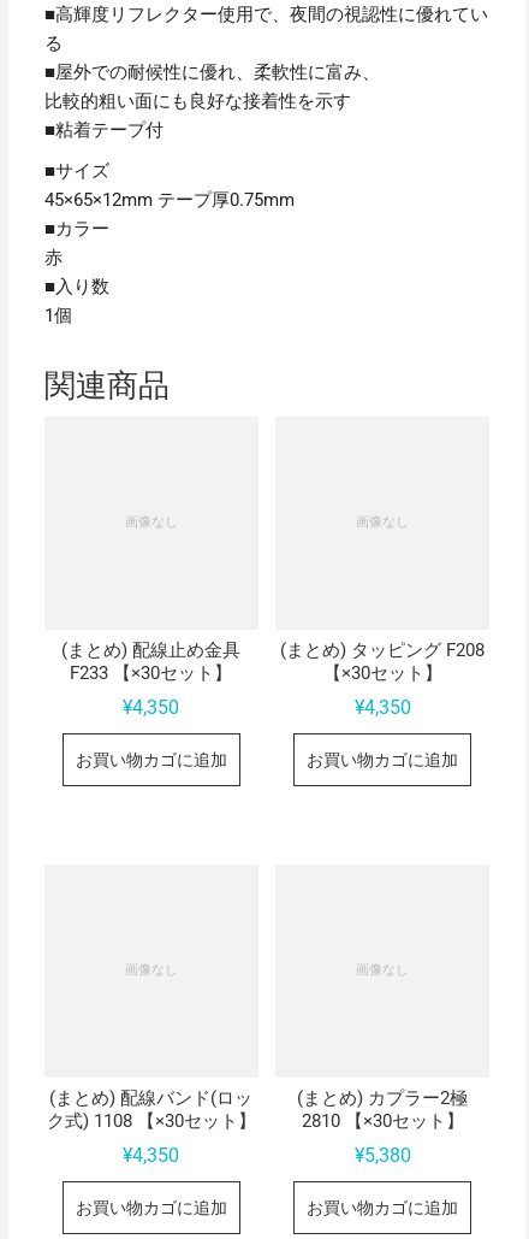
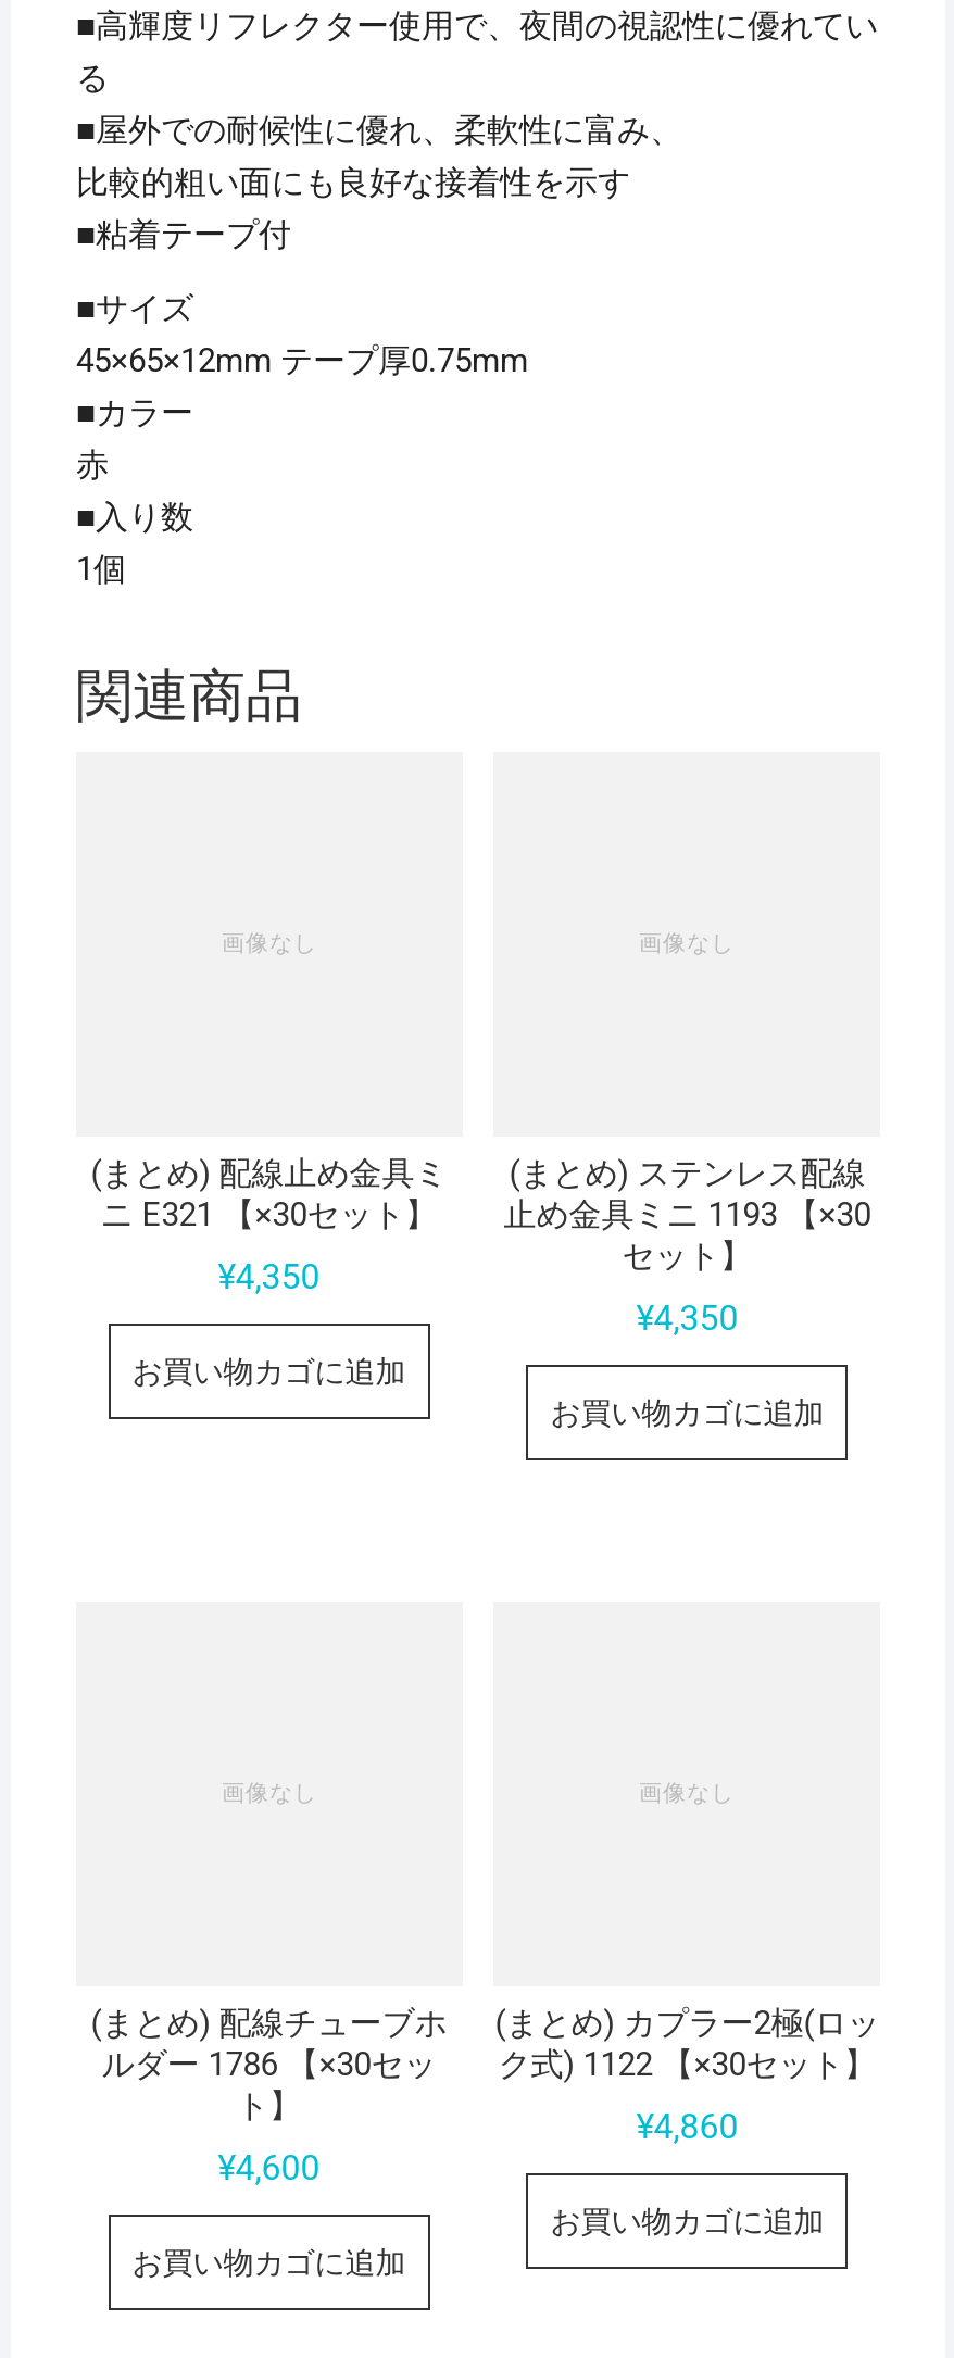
[62,639,241,684] (まとめ) 配線止め金具 | F233 【×30セット】 -> [91,1154,447,1234] (まとめ) 配線止め金具ミ | ニ E321 【×30セット】
[280,639,485,684] (まとめ) タッピング F208 | 【×30セット】 -> [504,1154,871,1276] (まとめ) ステンレス配線 | 止め金具ミニ 1193 【×30 | セット】
[47,1087,256,1132] (まとめ) 配線バンド(ロッ | ク式) 1108 【×30セット】 -> [91,2004,447,2125] (まとめ) 配線チューブホ | ルダー 1786 【×30セッ | ト】
[297,1087,468,1132] (まとめ) カプラー2極 | 2810 【×30セット】 -> [495,2004,879,2084] (まとめ) カプラー2極(ロッ | ク式) 1122 【×30セット】
[123,1144,179,1167] ¥4,350 -> [218,2148,320,2190] ¥4,600
[354,1144,411,1167] ¥5,380 -> [636,2107,738,2148] ¥4,860

